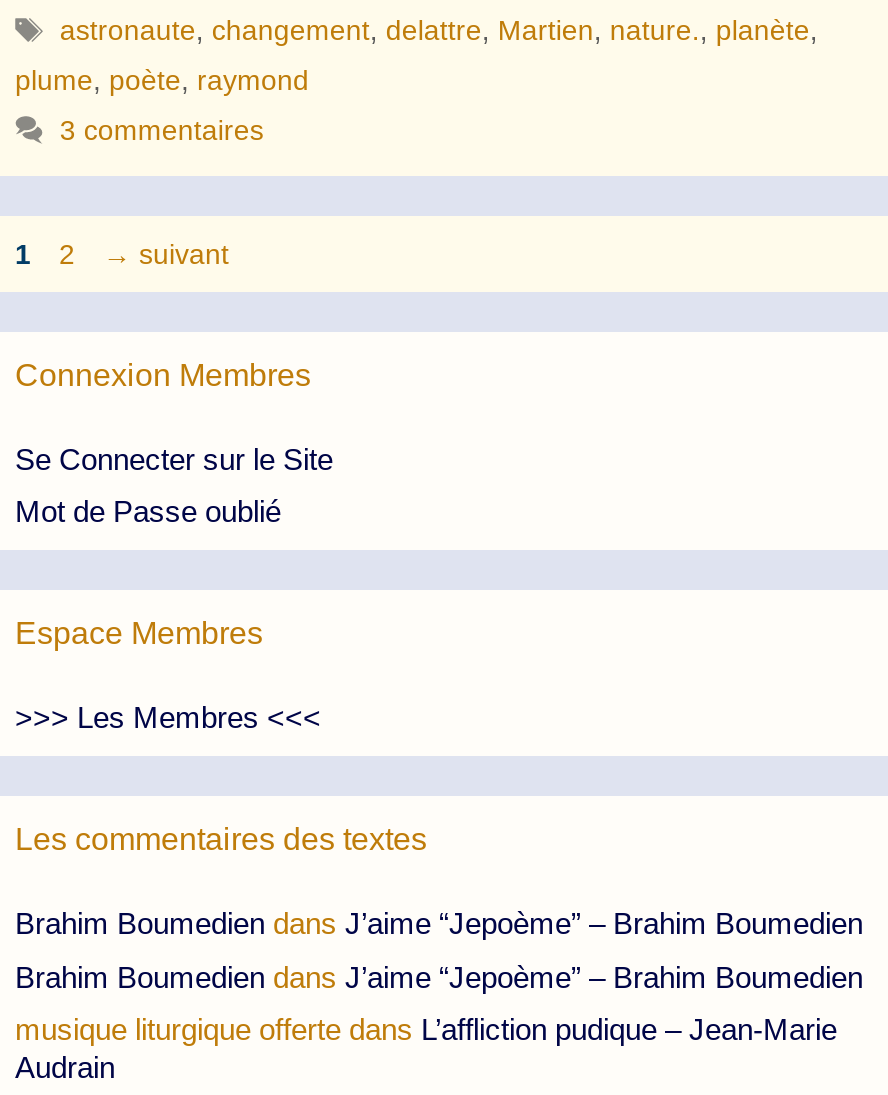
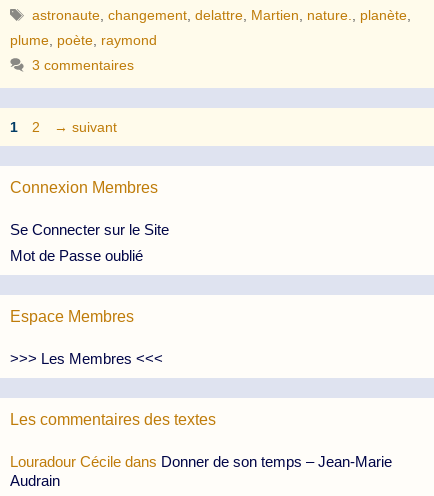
[15,907,863,1047] Brahim Boumedien dans J’aime “Jepoème” – Brahim Boumedien | Brahim Boumedien dans J’aime “Jepoème” – Brahim Boumedien | musique liturgique offerte dans L’affliction pudique – Jean-Marie -> [10,453,392,470] Louradour Cécile dans Donner de son temps – Jean-Marie

